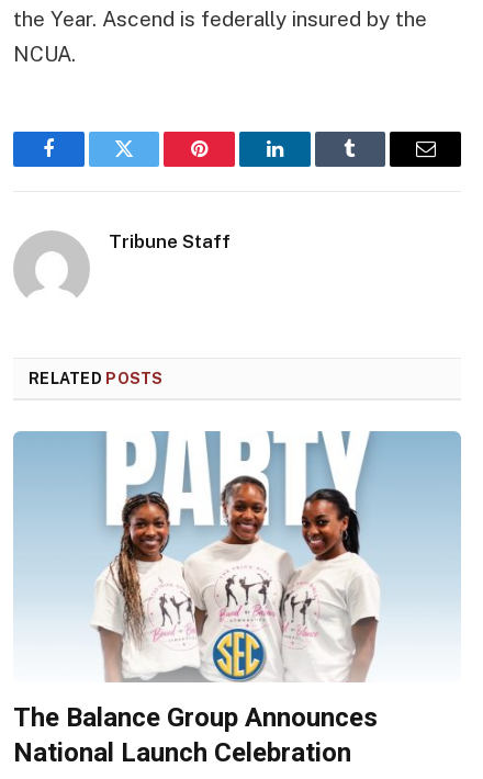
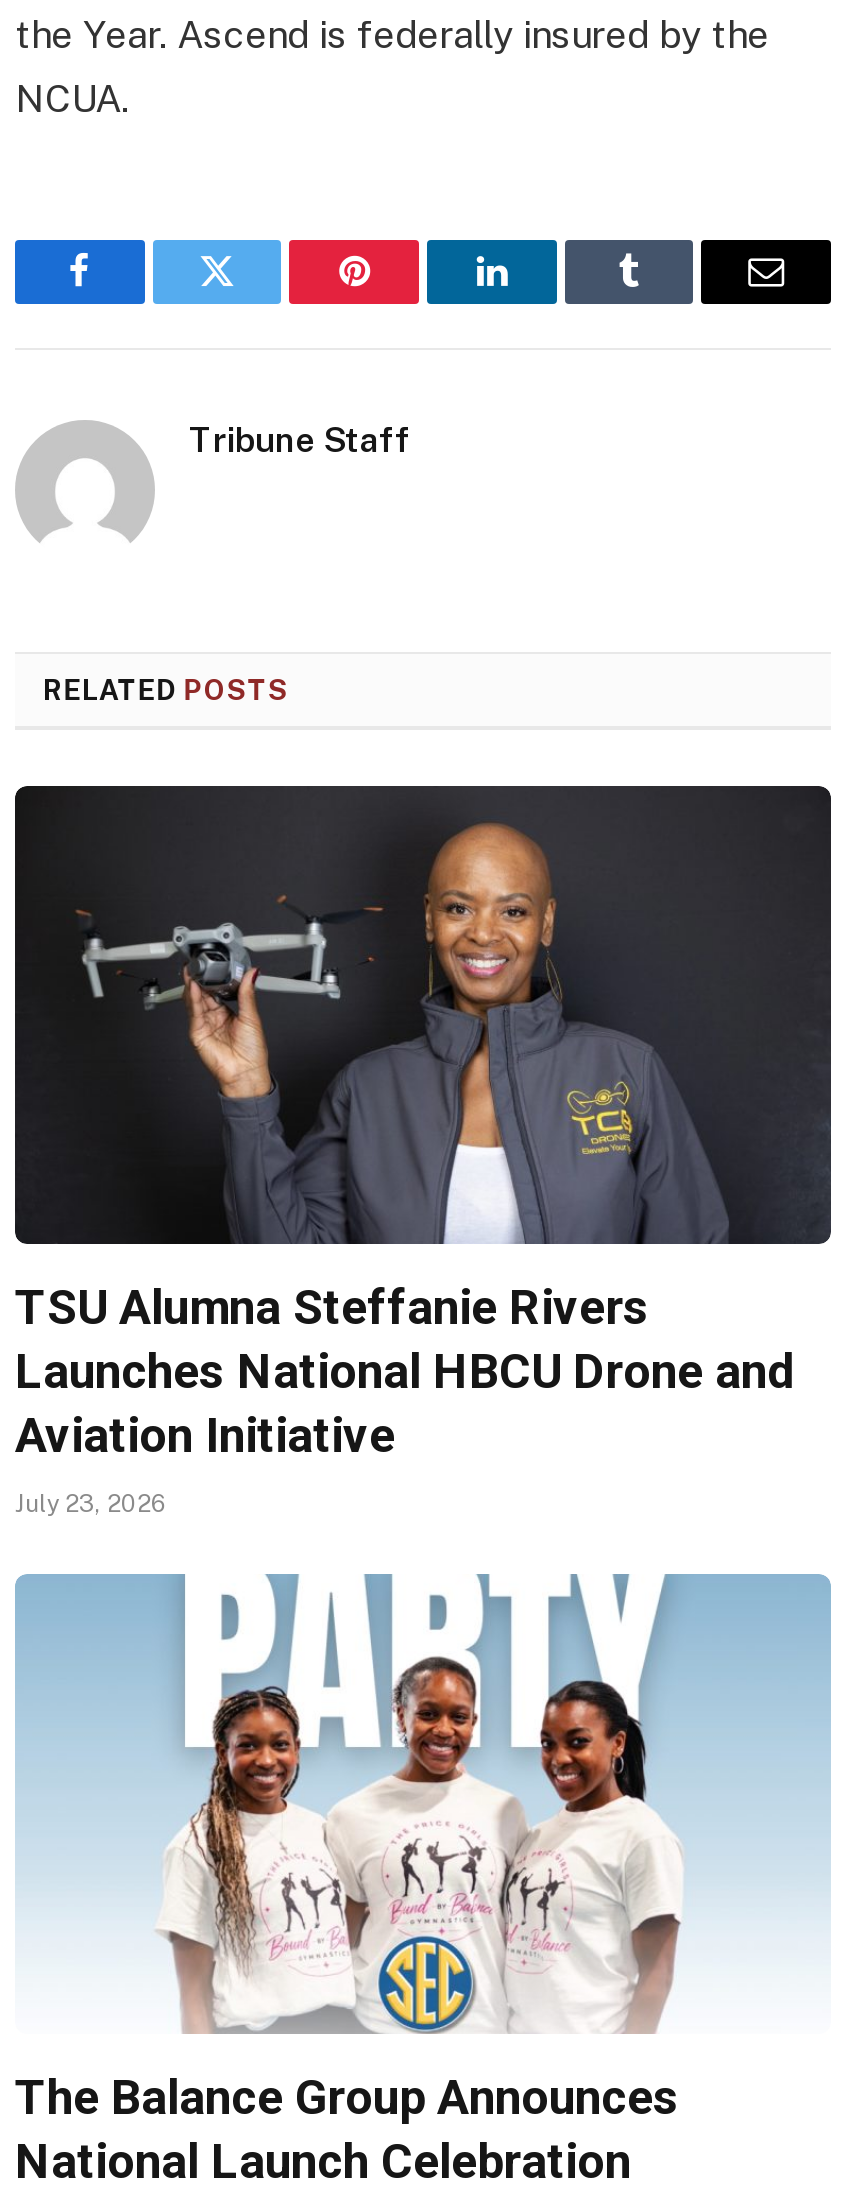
none -> [13,784,833,1519] [image] | TSU Alumna Steffanie Rivers | Launches National HBCU Drone and | Aviation Initiative | July 23, 2026

